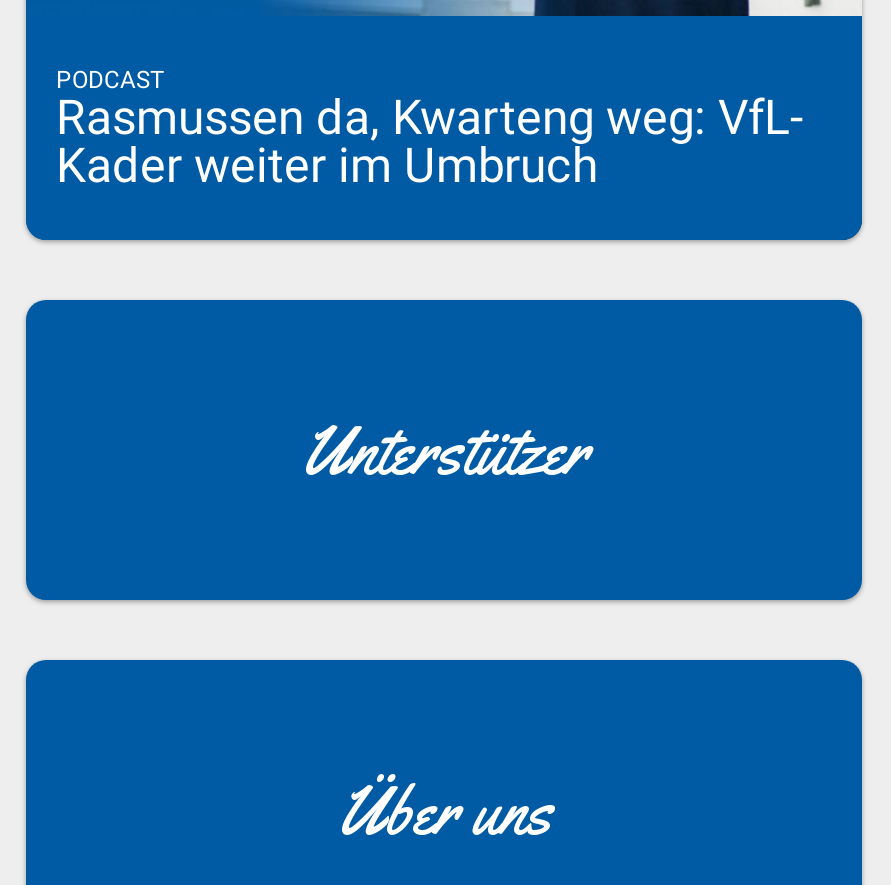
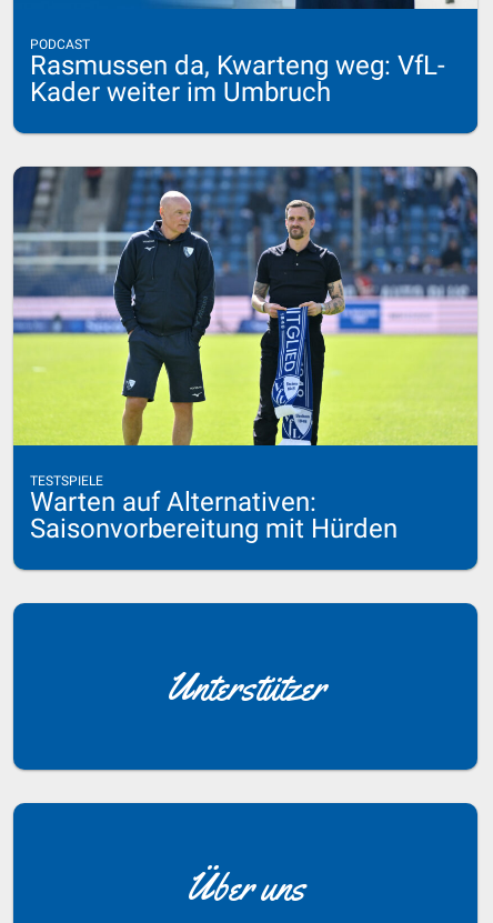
none -> [12,165,479,544] [image] | TESTSPIELE | Warten auf Alternativen: | Saisonvorbereitung mit Hürden

